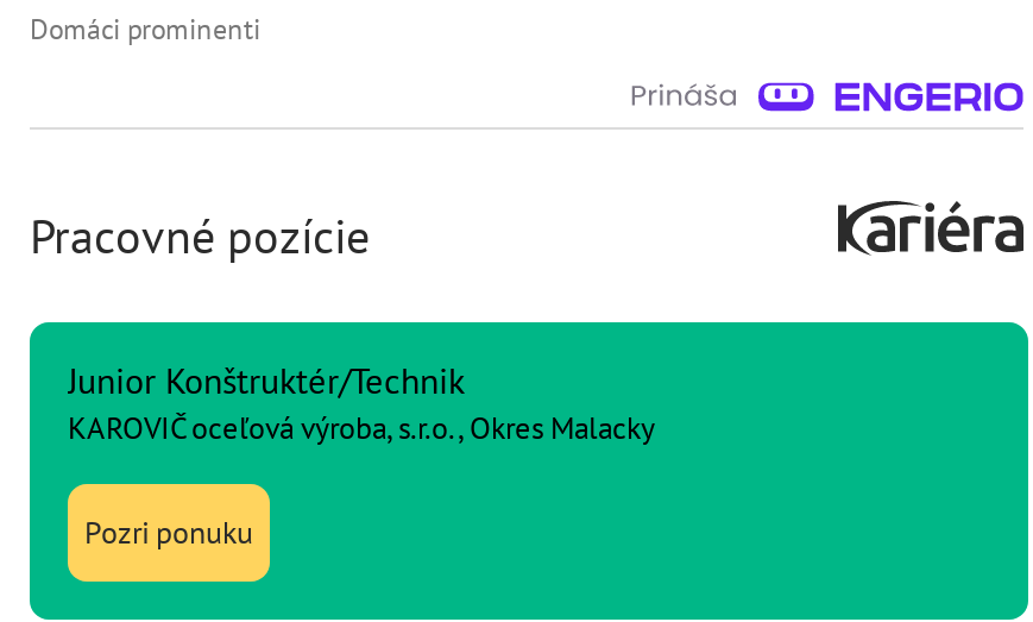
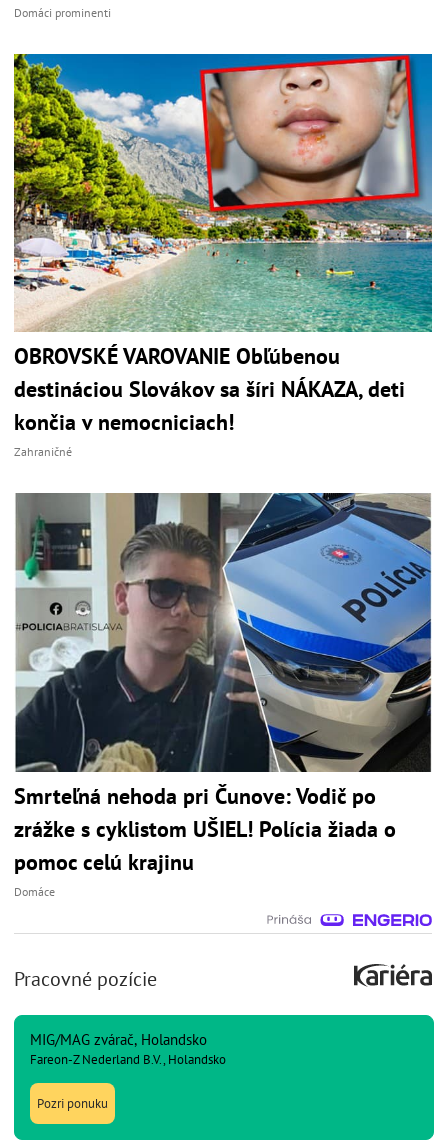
none -> [13,53,433,459] [image] | OBROVSKÉ VAROVANIE Obľúbenou | destináciou Slovákov sa šíri NÁKAZA, deti | končia v nemocniciach! | Zahraničné
none -> [14,492,432,899] [image] | Smrteľná nehoda pri Čunove: Vodič po | zrážke s cyklistom UŠIEL! Polícia žiada o | pomoc celú krajinu | Domáce
[68,358,655,449] Junior Konštruktér/Technik | KAROVIČ oceľová výroba, s.r.o., Okres Malacky -> [30,1030,226,1068] MIG/MAG zvárač, Holandsko | Fareon-Z Nederland B.V., Holandsko

